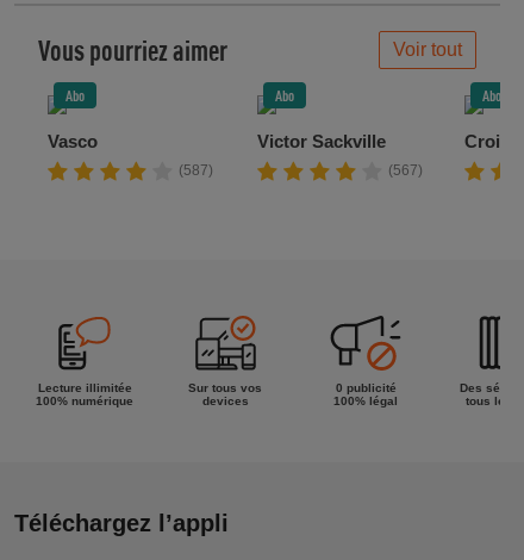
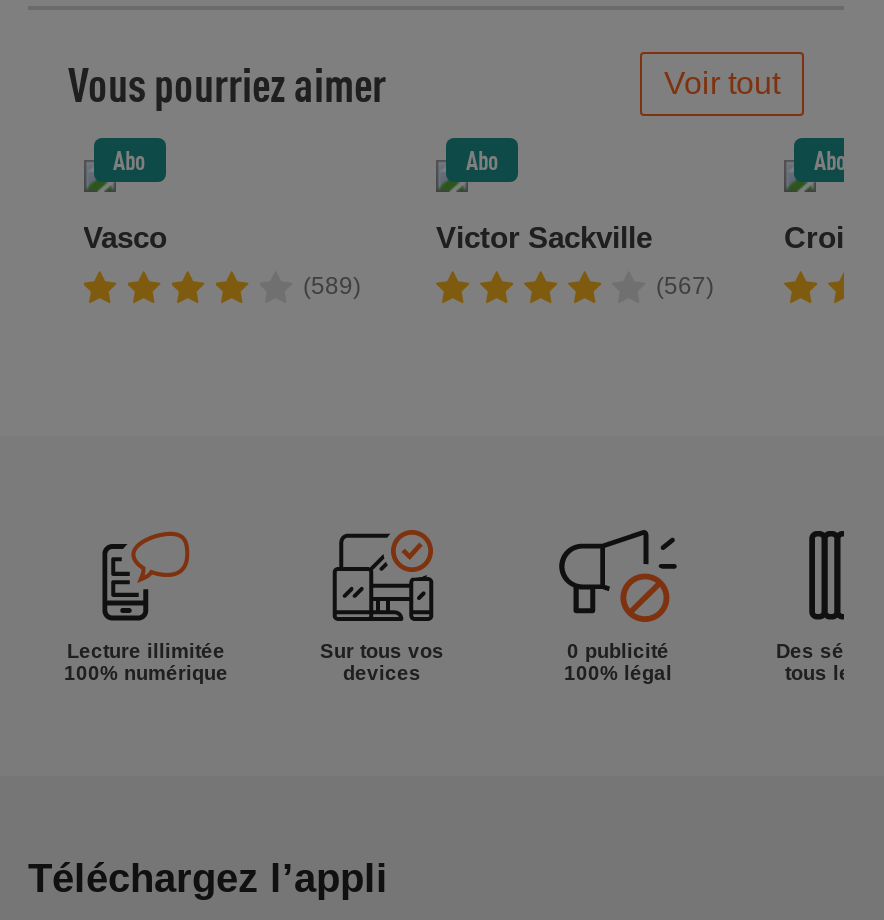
[178,162,213,179] (587) -> [303,272,361,300] (589)

